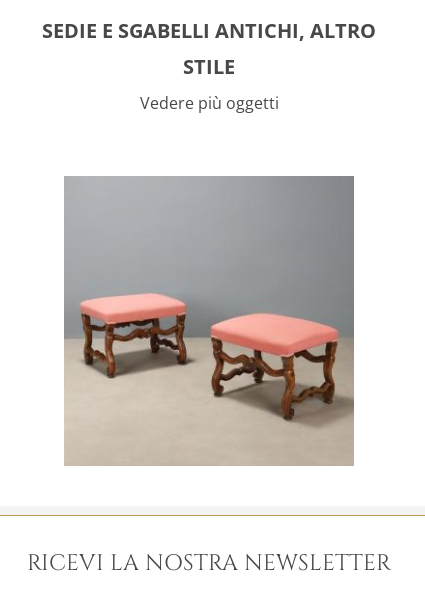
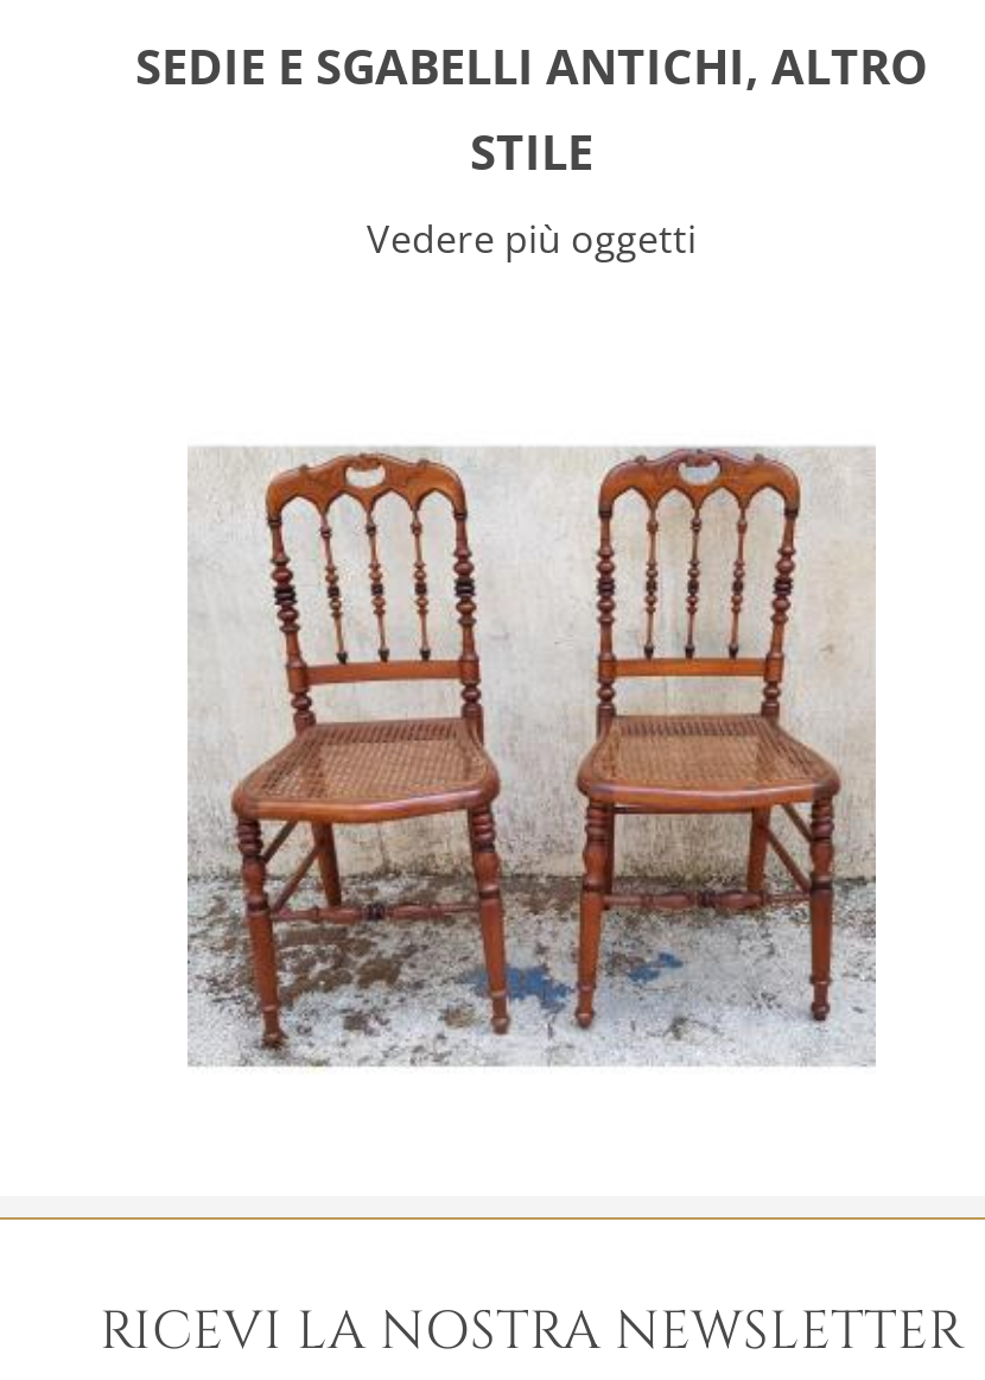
[64,175,355,467] [image] -> [188,412,876,1101] [image]

